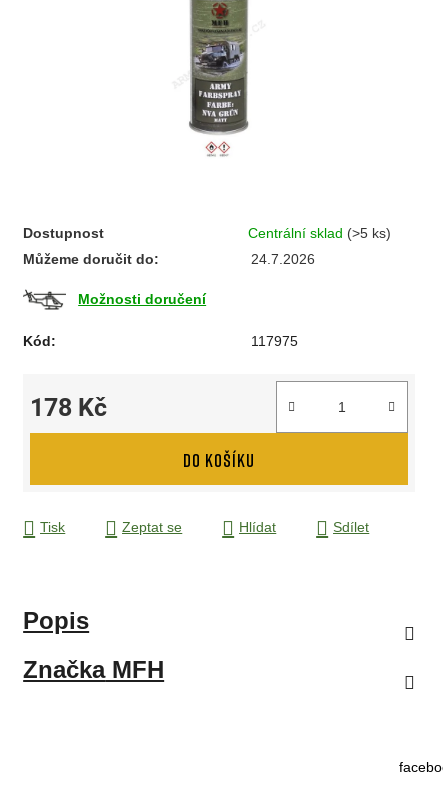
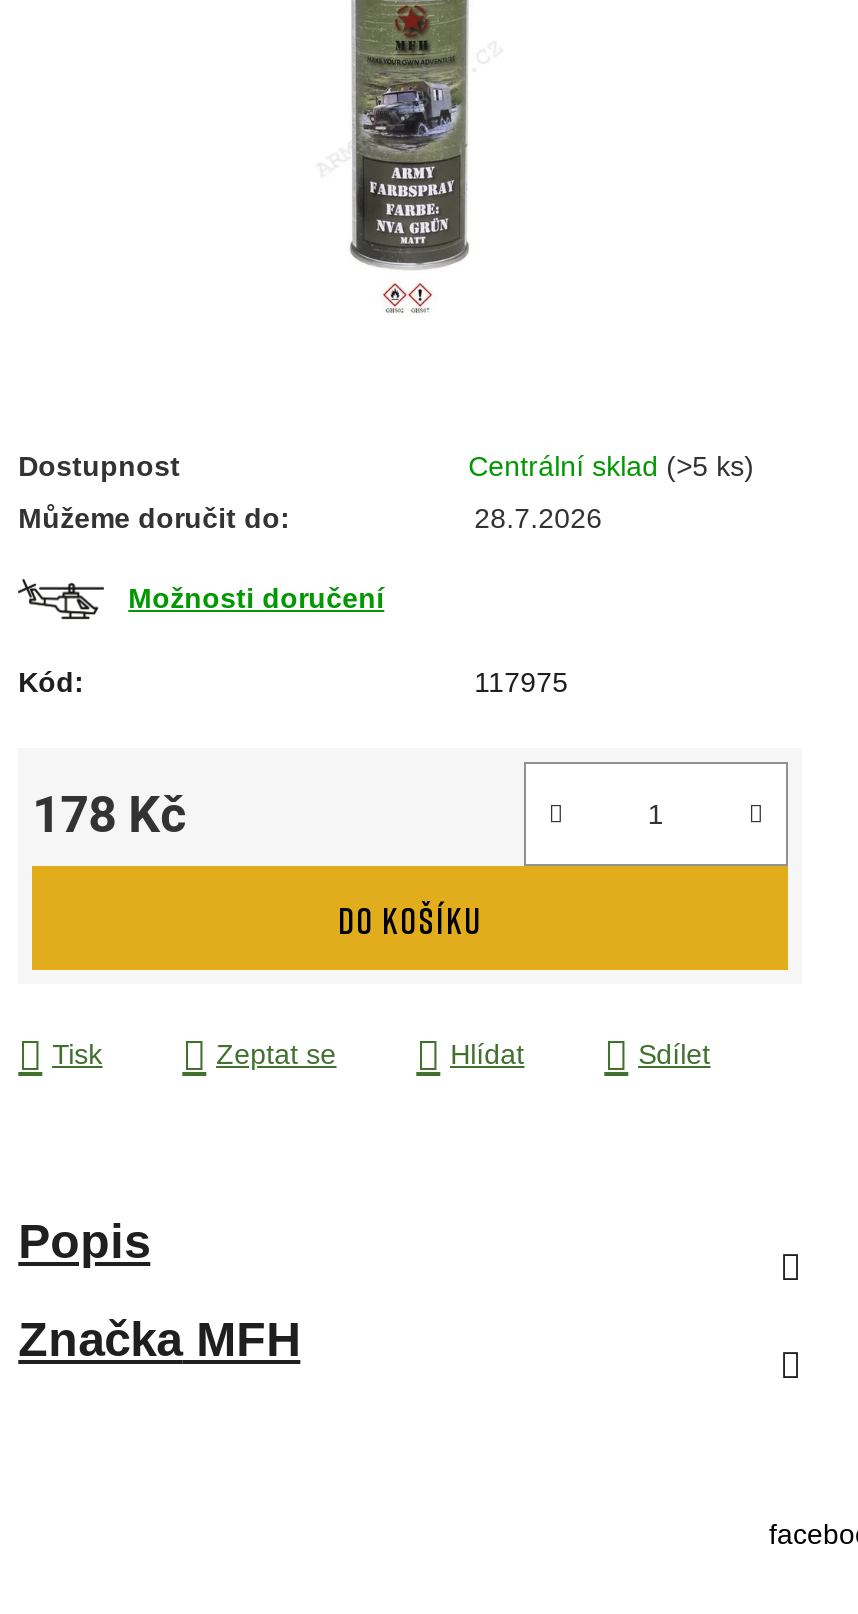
[251,251,315,267] 24.7.2026 -> [474,503,602,535] 28.7.2026

